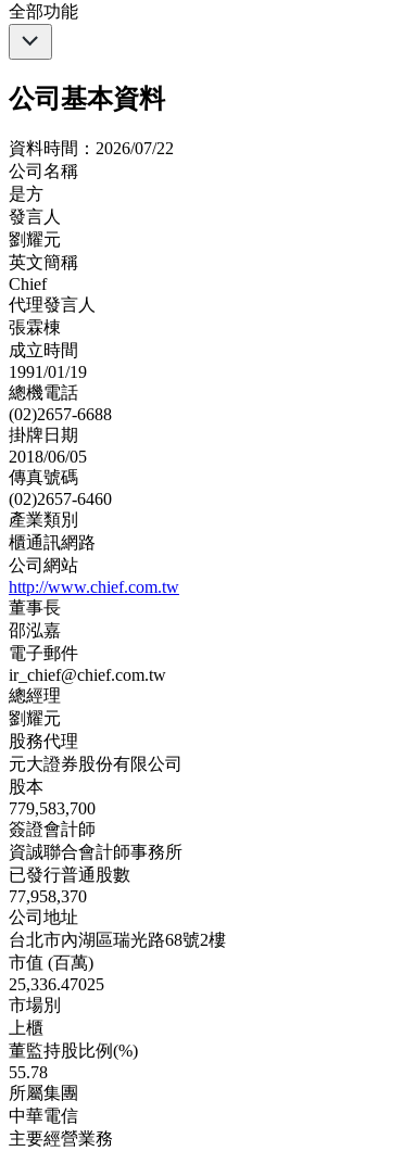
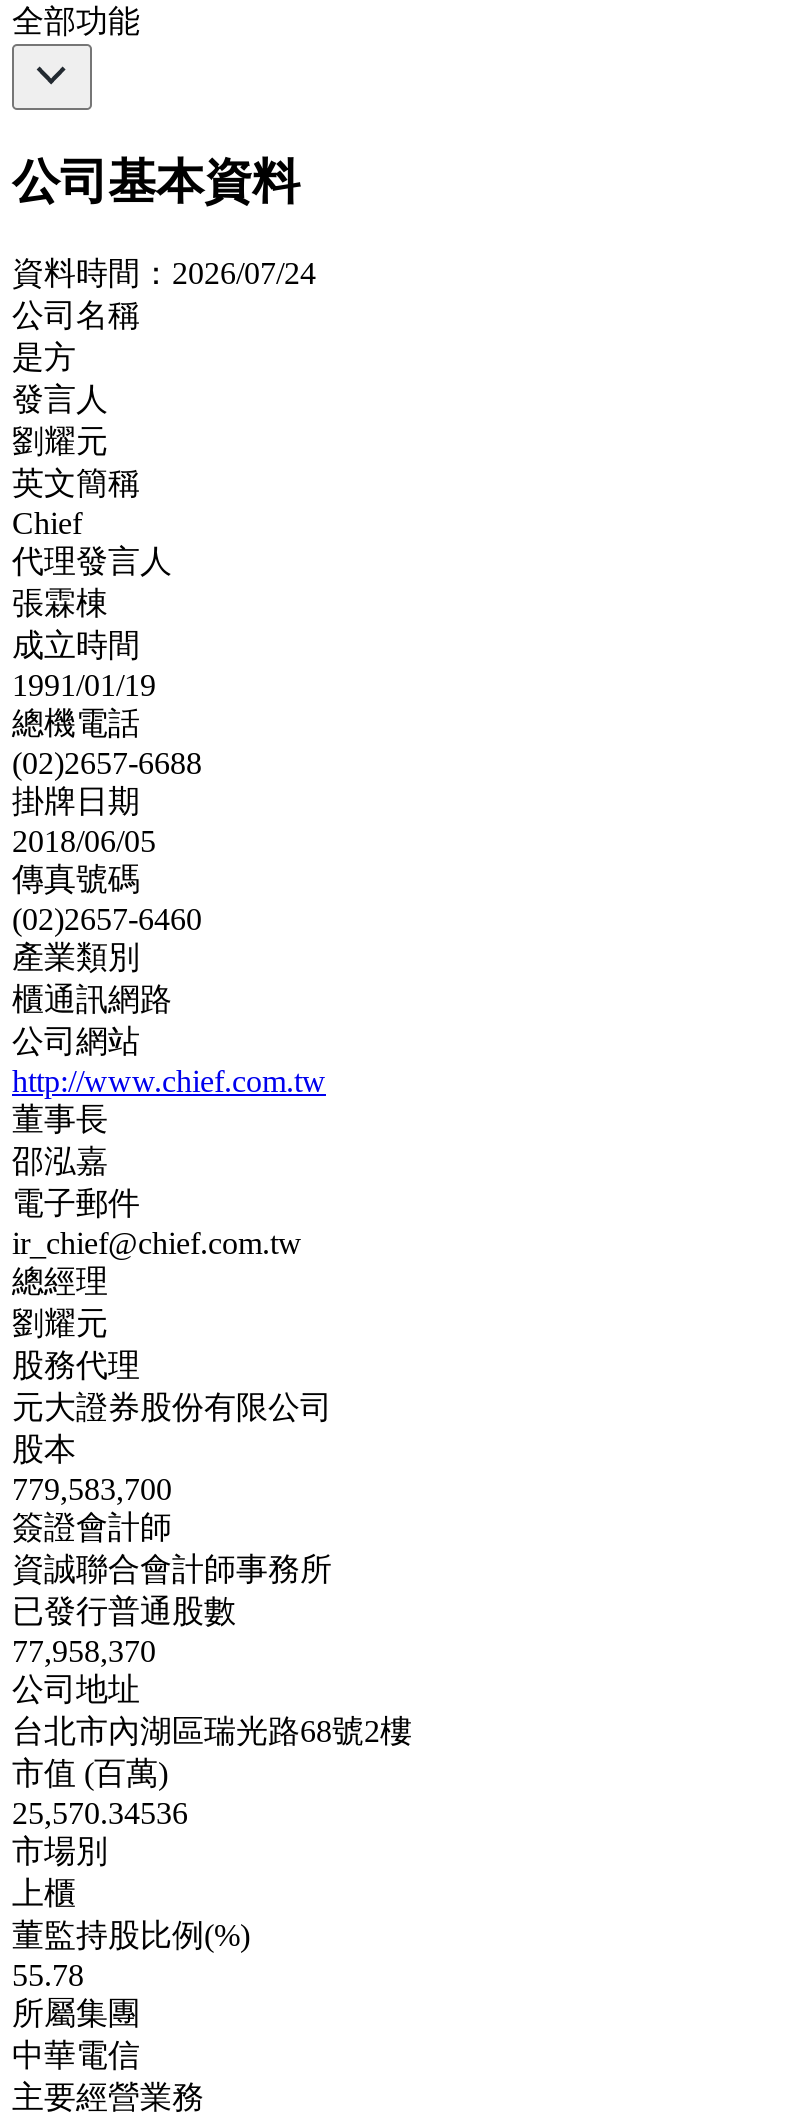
[9,139,174,158] 資料時間：2026/07/22 -> [12,256,316,290] 資料時間：2026/07/24
[9,975,104,994] 25,336.47025 -> [12,1796,188,1830] 25,570.34536

